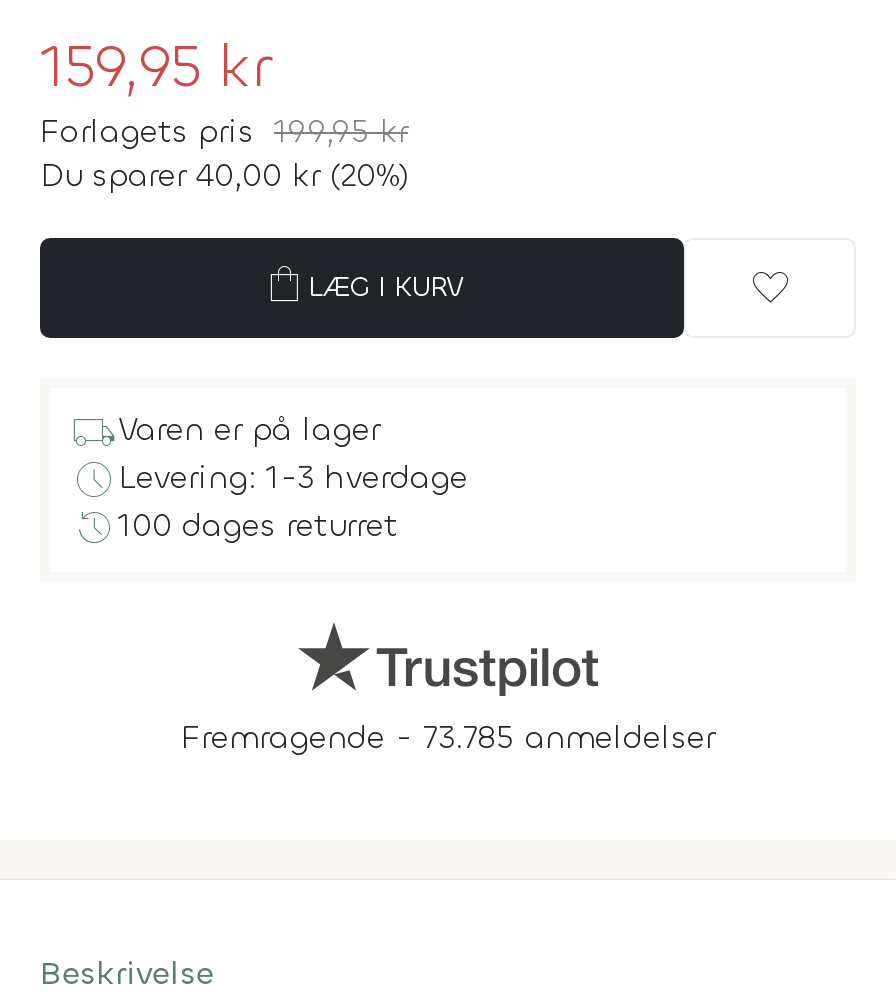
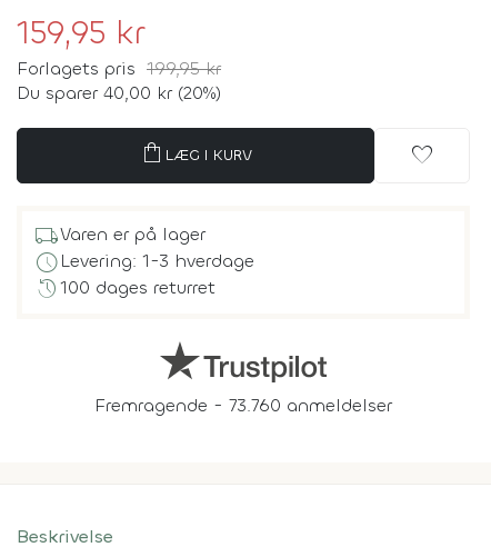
[181,716,715,758] Fremragende - 73.785 anmeldelser -> [94,393,392,417] Fremragende - 73.760 anmeldelser

